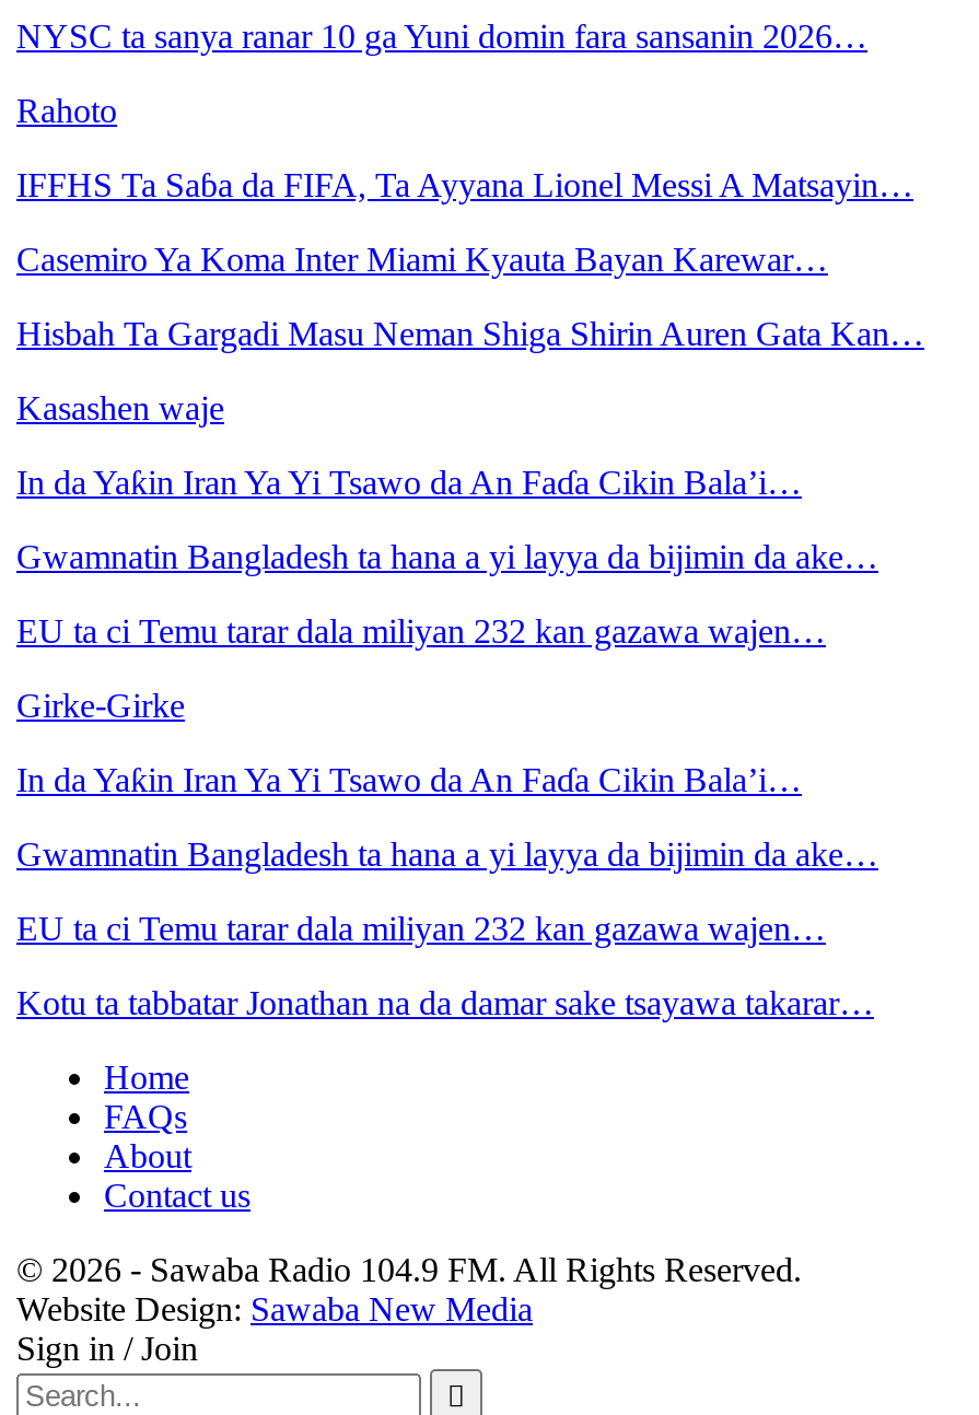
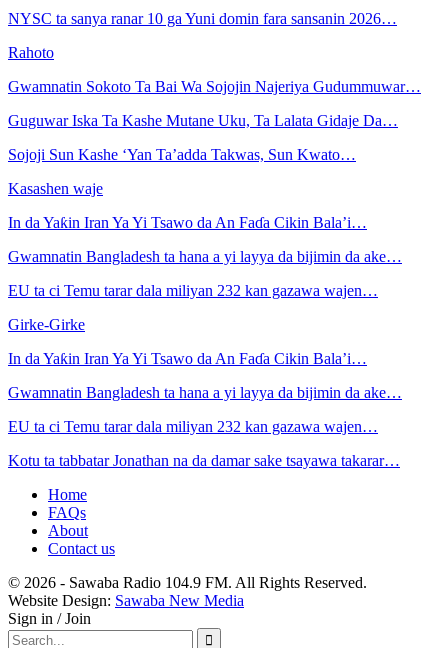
[16,167,913,204] IFFHS Ta Saɓa da FIFA, Ta Ayyana Lionel Messi A Matsayin… -> [8,78,421,95] Gwamnatin Sokoto Ta Bai Wa Sojojin Najeriya Gudummuwar…
[16,241,828,278] Casemiro Ya Koma Inter Miami Kyauta Bayan Karewar… -> [8,112,398,129] Guguwar Iska Ta Kashe Mutane Uku, Ta Lalata Gidaje Da…
[16,316,924,353] Hisbah Ta Gargadi Masu Neman Shiga Shirin Auren Gata Kan… -> [8,146,356,163] Sojoji Sun Kashe ‘Yan Ta’adda Takwas, Sun Kwato…

